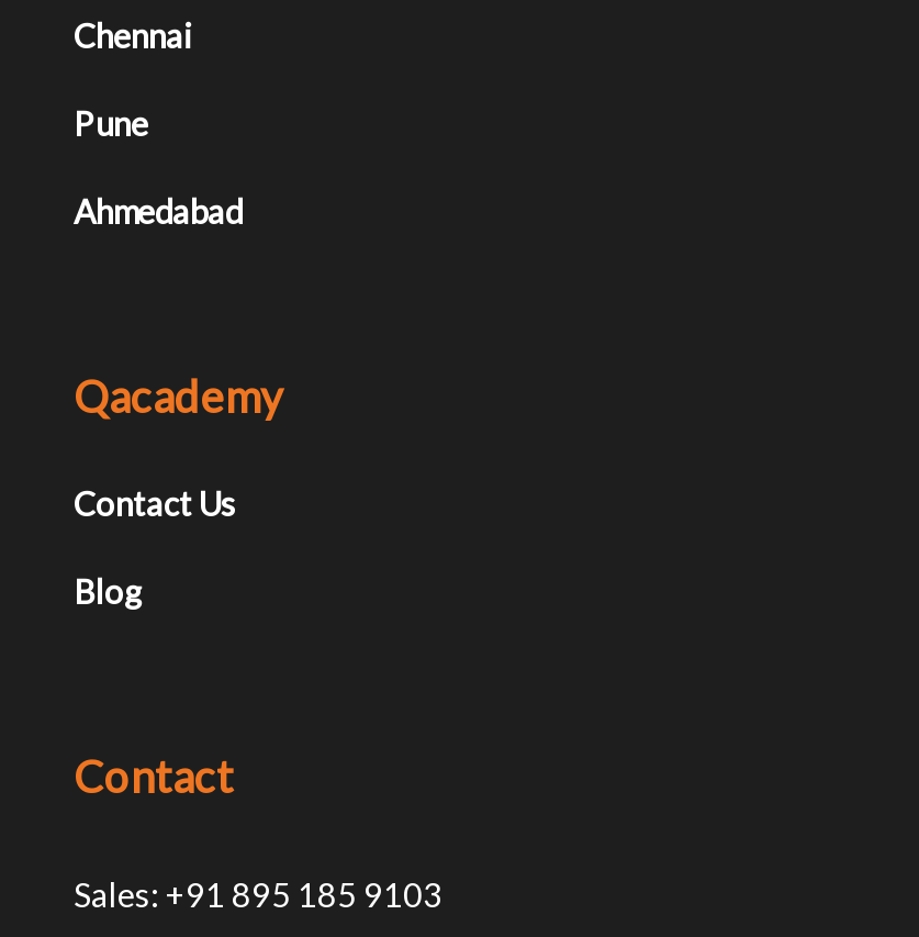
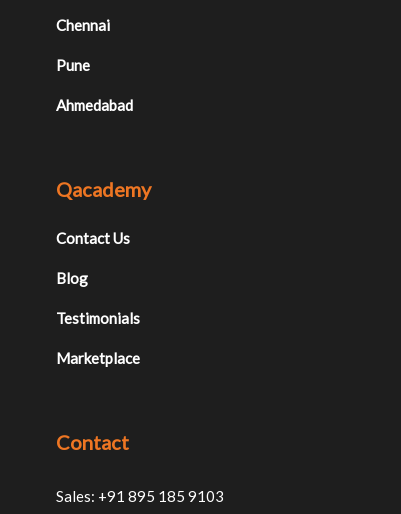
none -> [56,309,140,367] Testimonials | Marketplace

